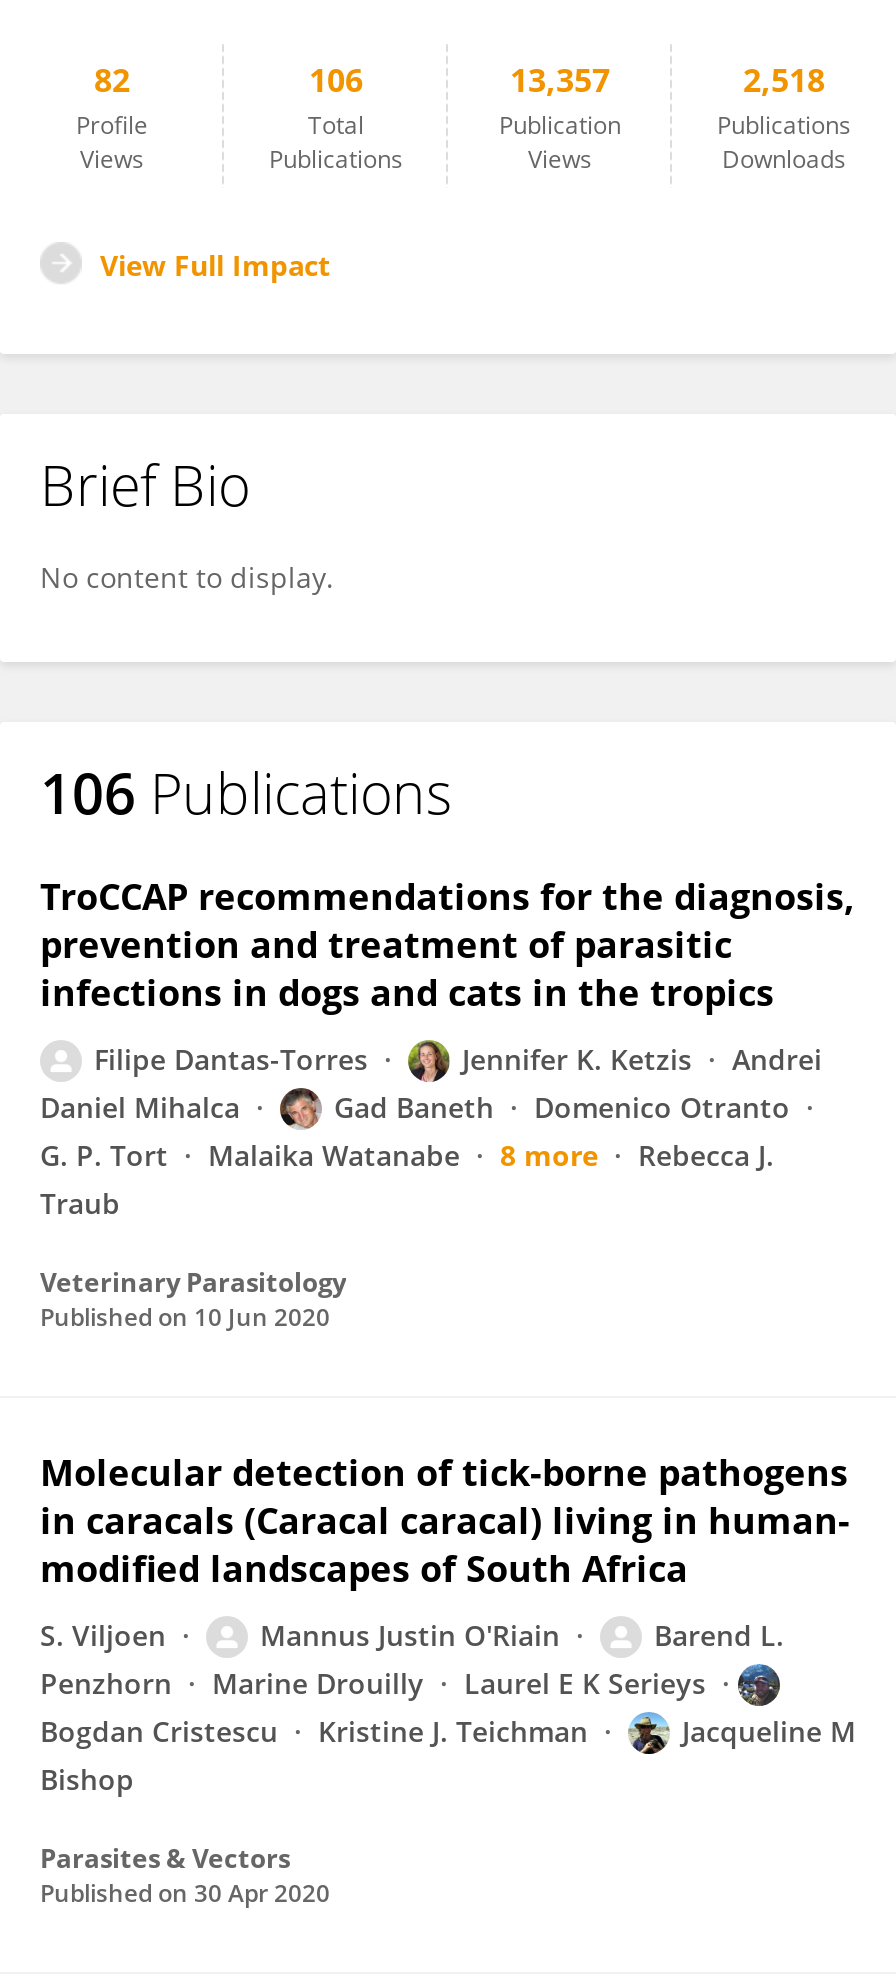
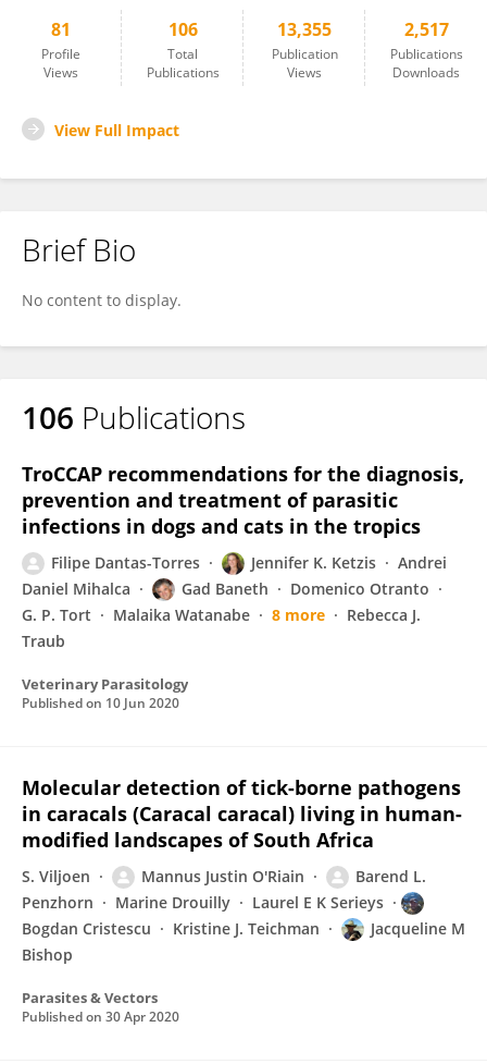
[94,58,130,102] 82 -> [51,17,71,41] 81
[510,58,610,102] 13,357 -> [277,17,332,41] 13,355
[743,58,825,102] 2,518 -> [404,17,448,41] 2,517

